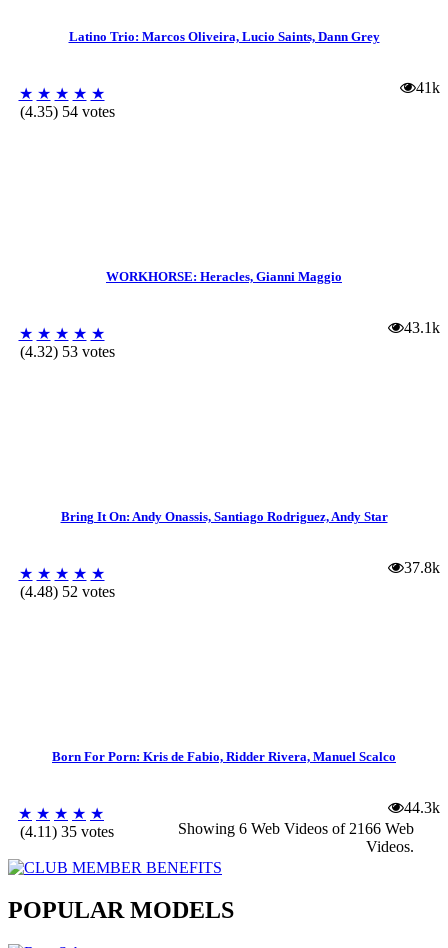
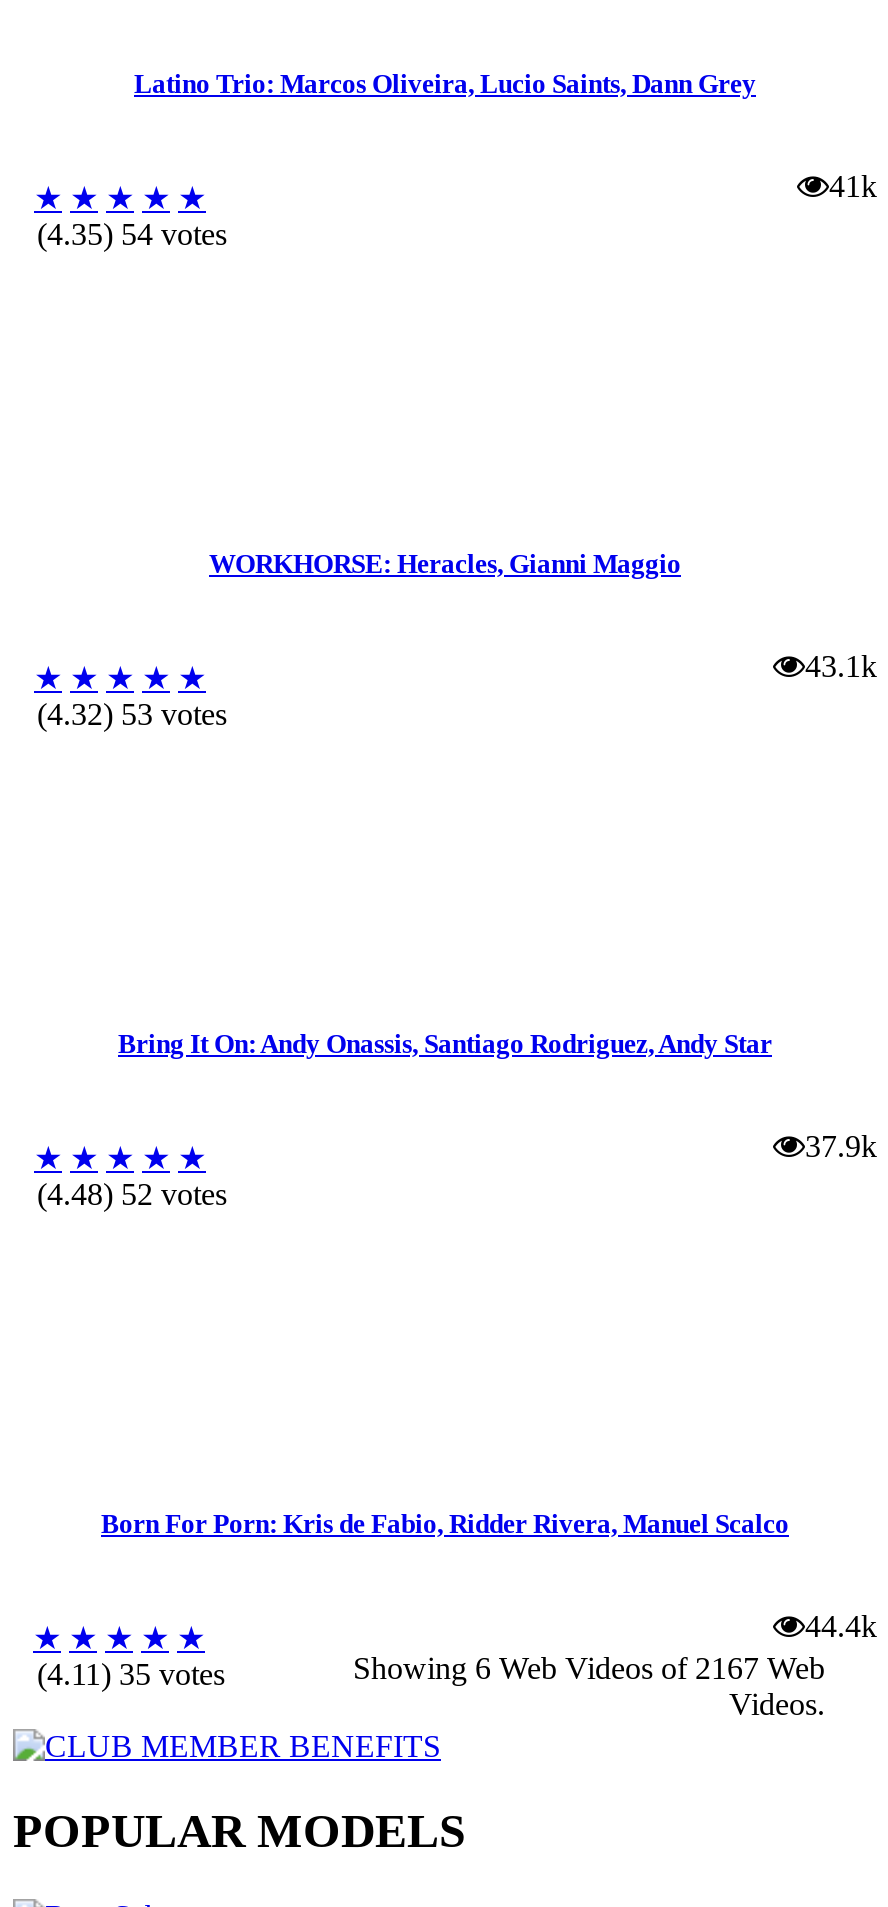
[404,559,440,576] 37.8k -> [805,1129,877,1163] 37.9k
[178,799,440,837] 44.3k | Showing 6 Web Videos of 2166 Web -> [353,1609,877,1685] 44.4k | Showing 6 Web Videos of 2167 Web

